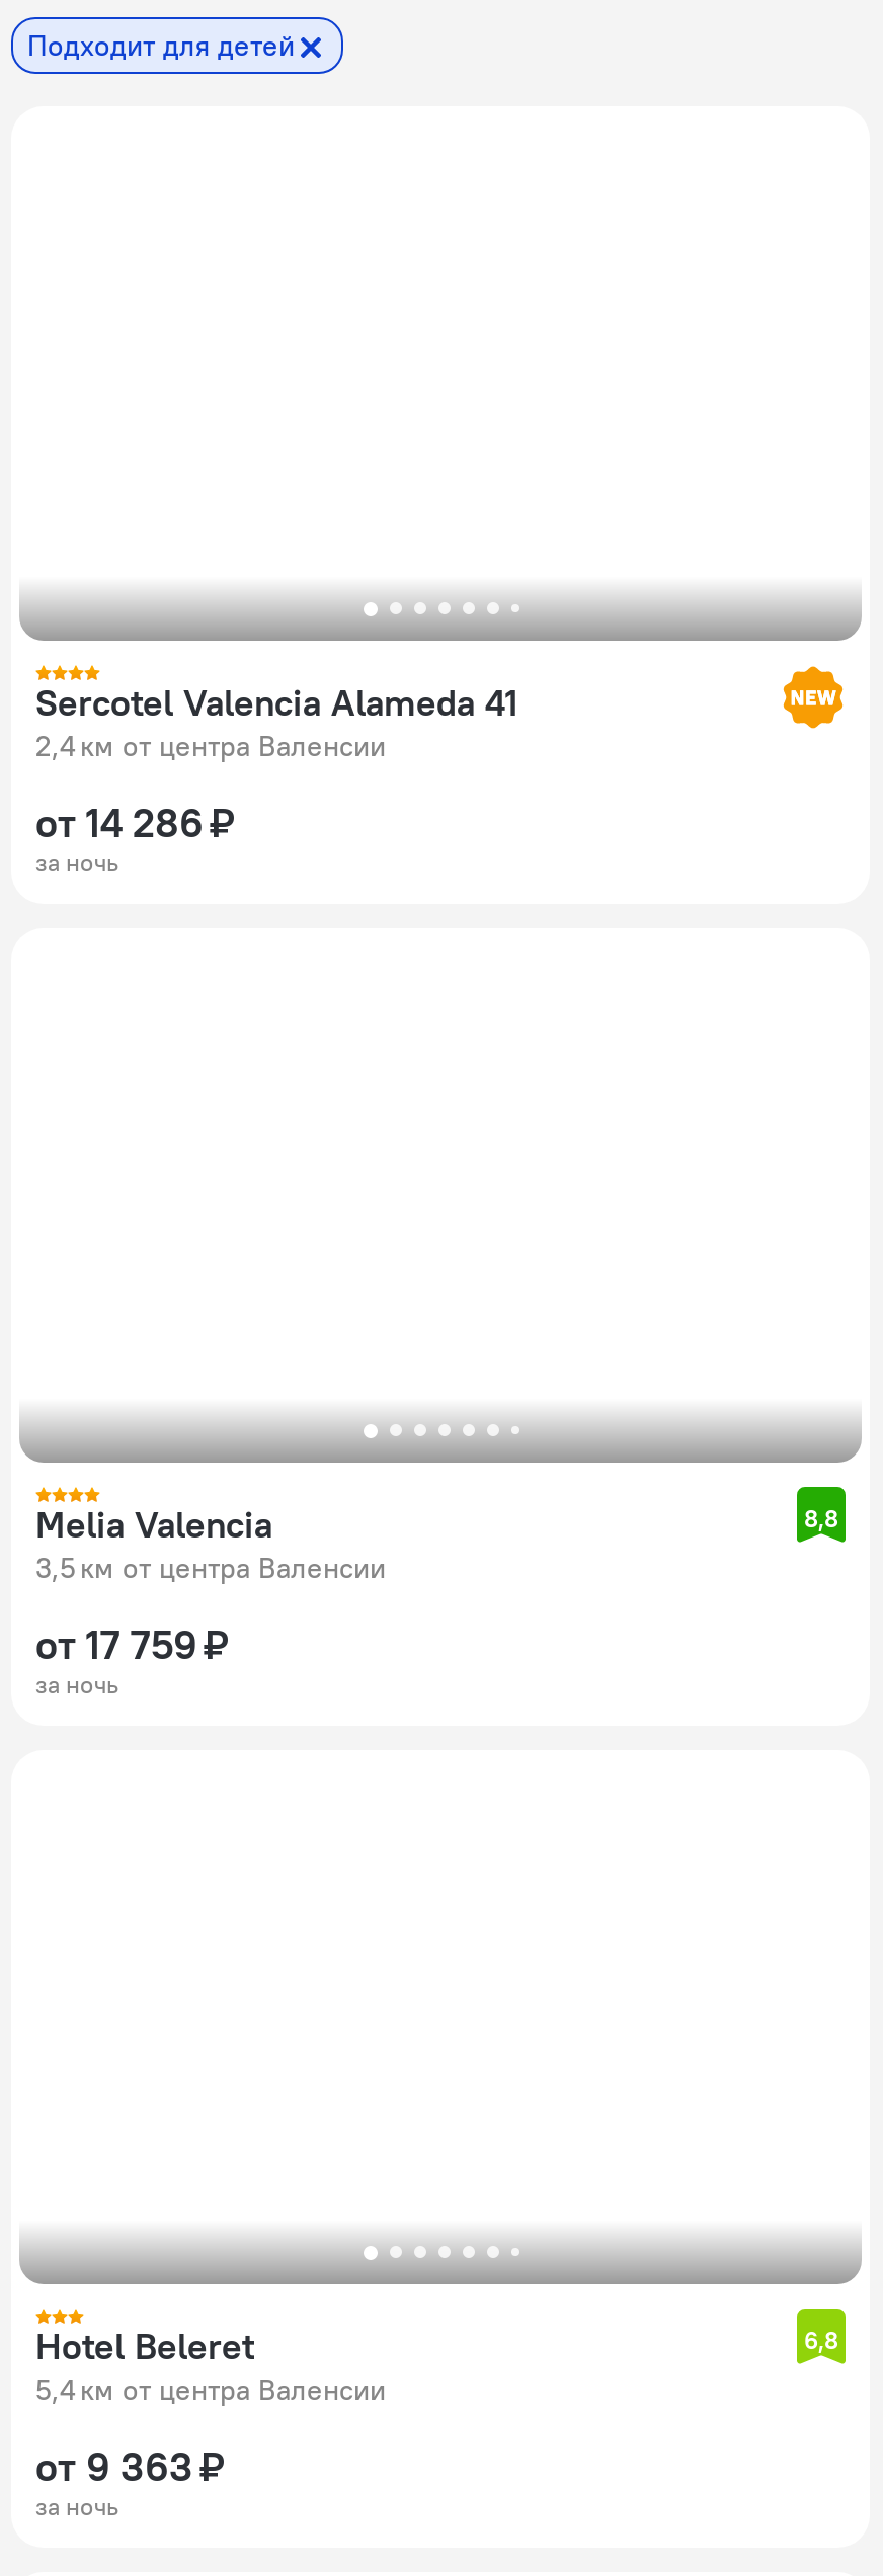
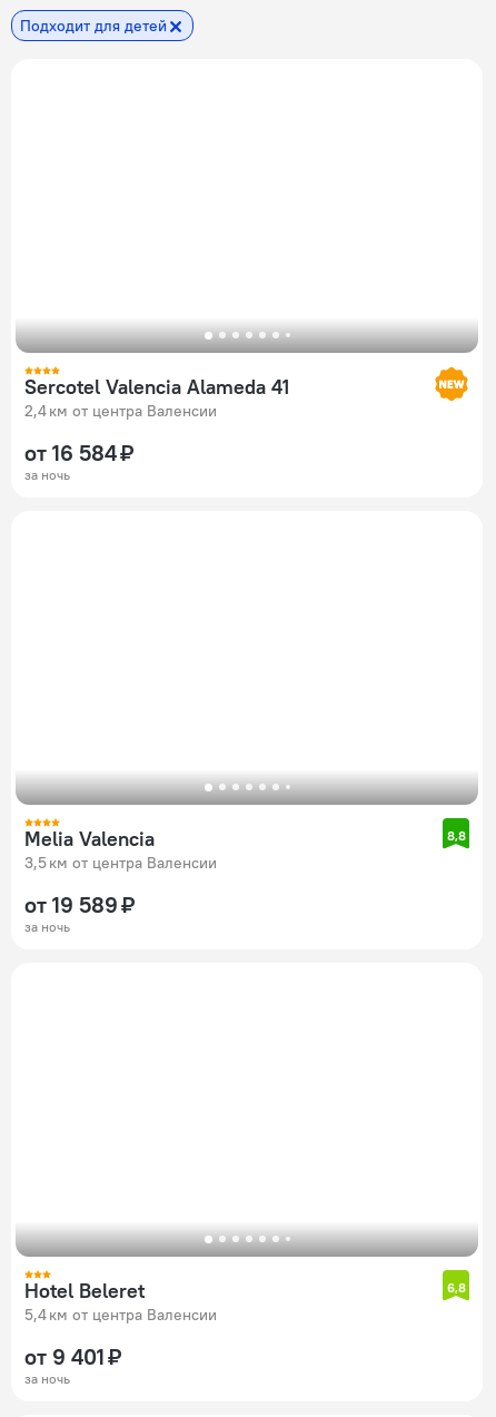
[35,797,234,847] от 14 286 ₽ -> [24,439,133,466] от 16 584 ₽
[35,1618,228,1669] от 17 759 ₽ -> [24,890,135,918] от 19 589 ₽
[35,2440,224,2491] от 9 363 ₽ -> [24,1342,121,1370] от 9 401 ₽

